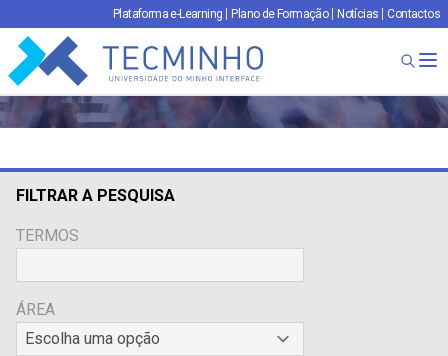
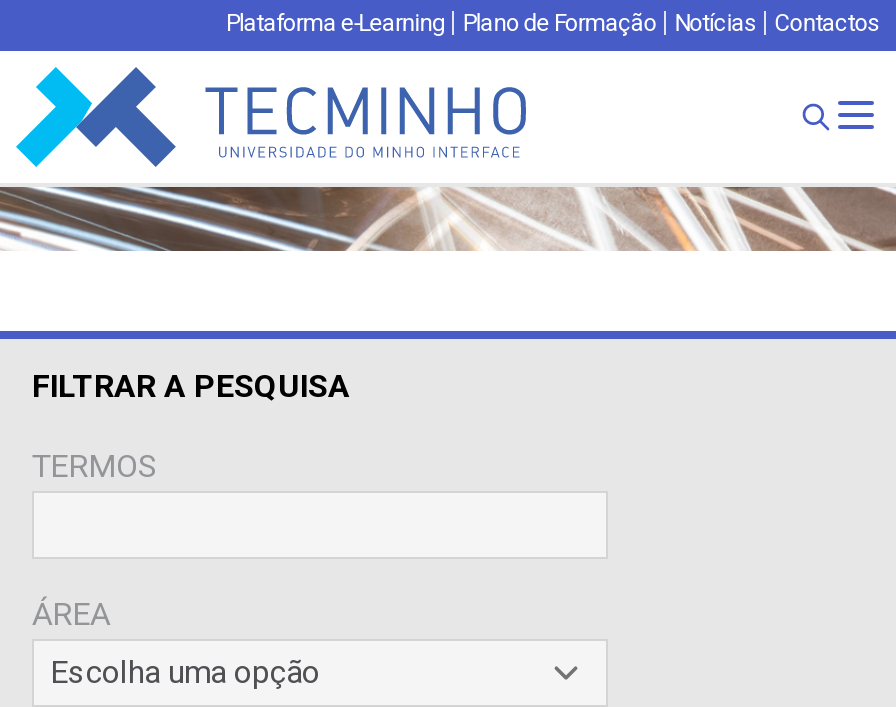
[3,95,445,129] [image] -> [6,185,890,253] [image]

